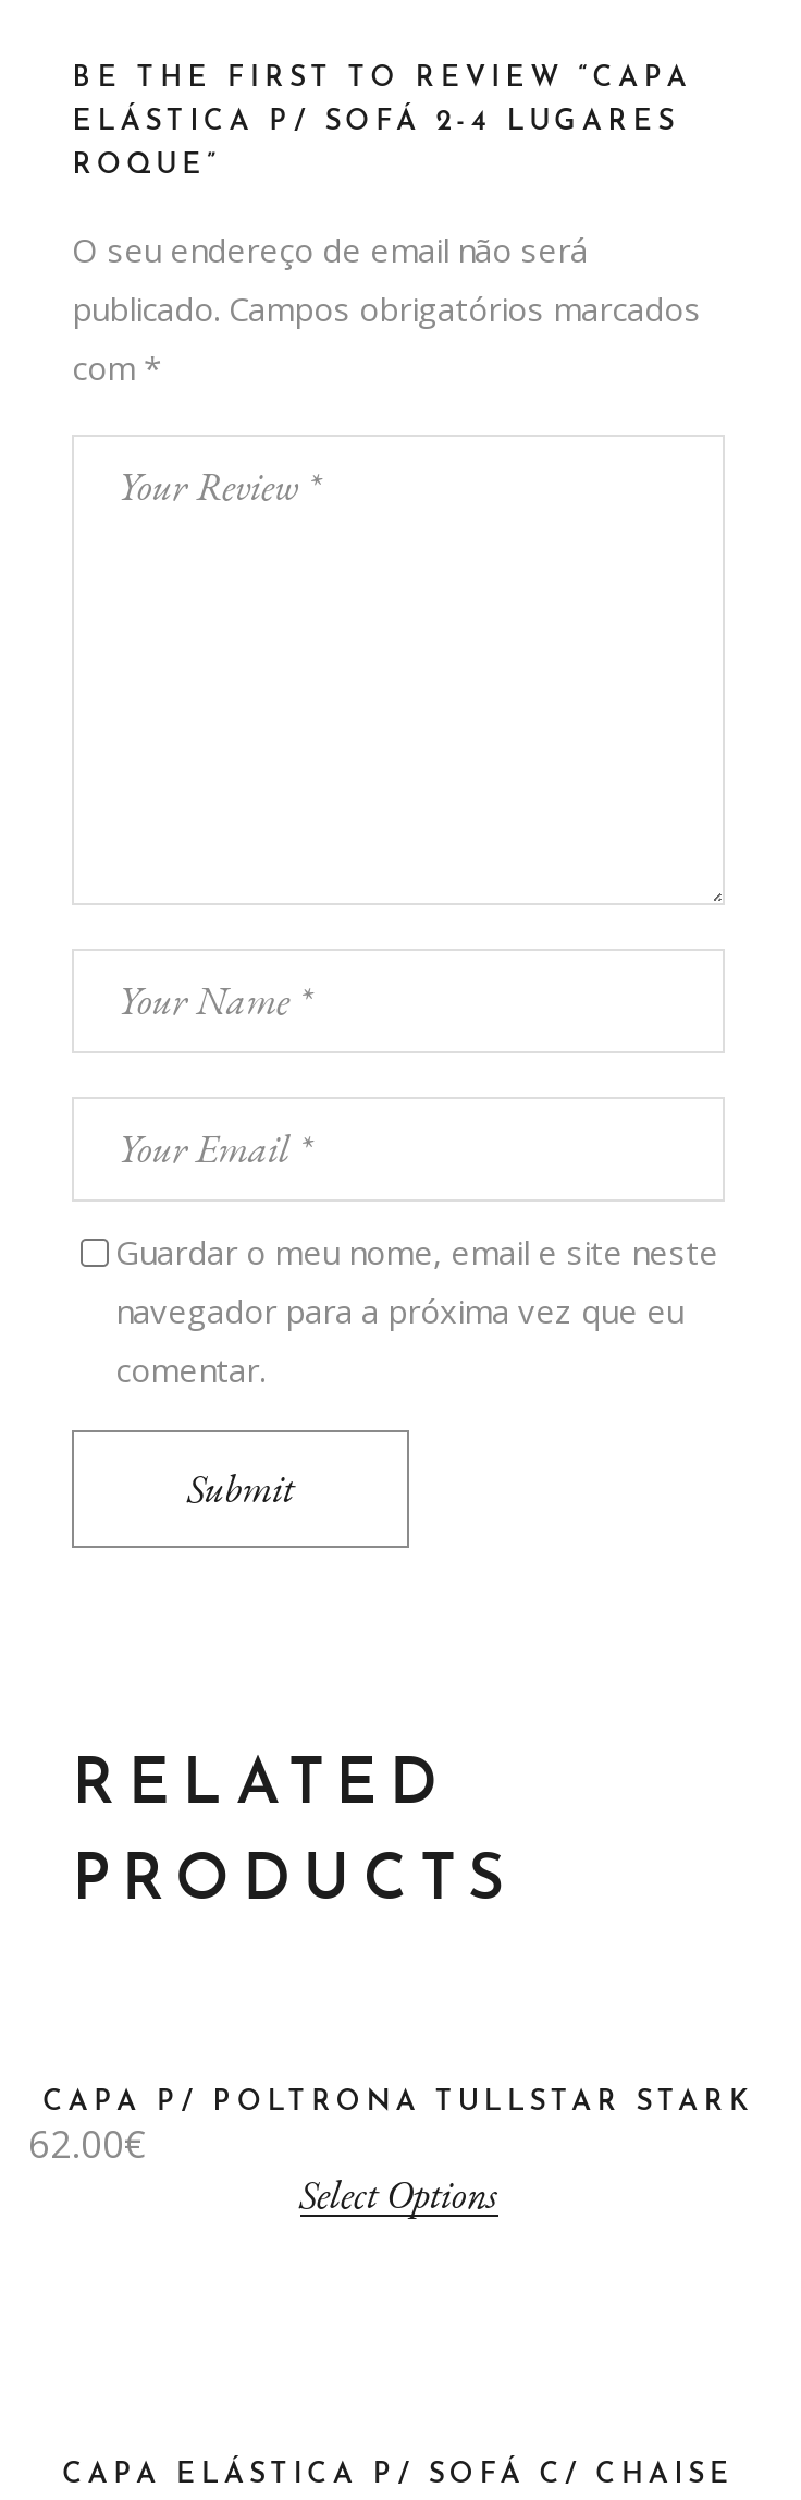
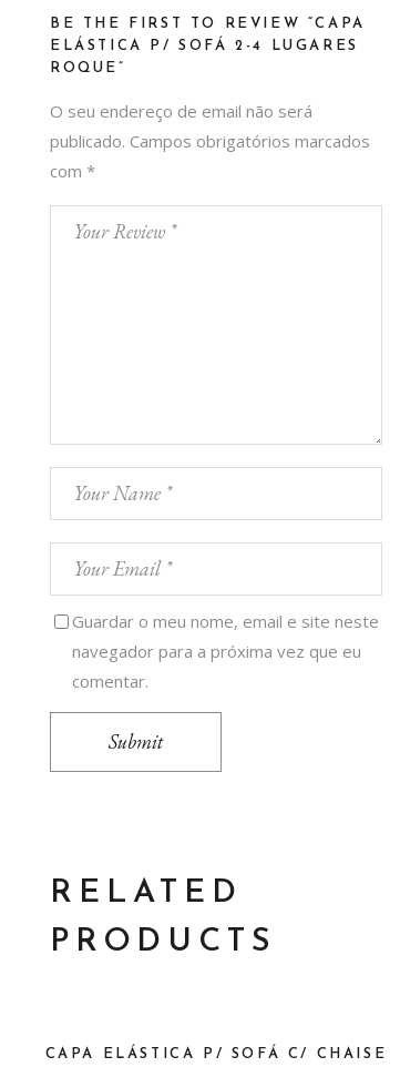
[28,2088,754,2218] CAPA P/ POLTRONA TULLSTAR STARK | 62.00€ | Select Options -> none

